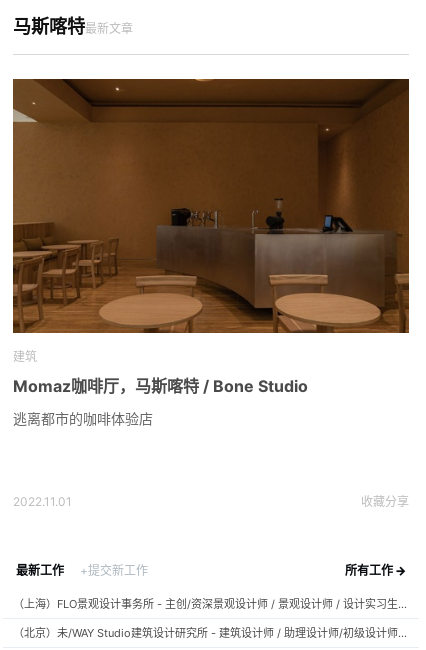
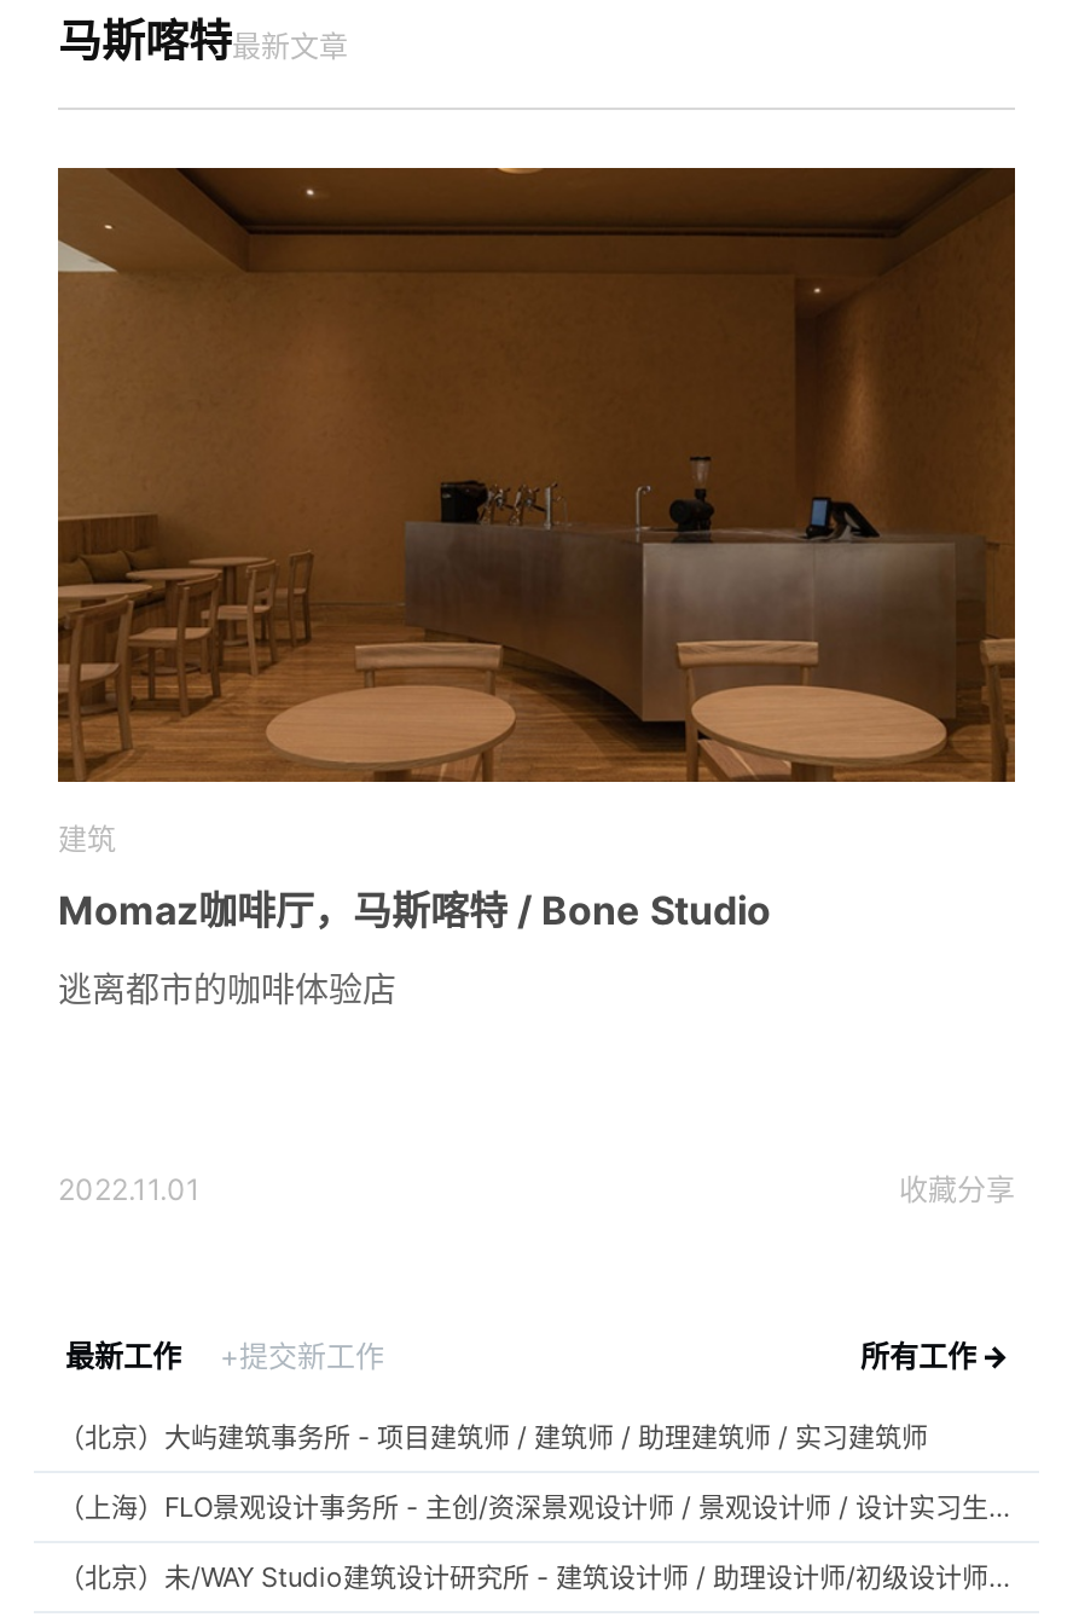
none -> [58,1420,928,1454] （北京）大屿建筑事务所 - 项目建筑师 / 建筑师 / 助理建筑师 / 实习建筑师

